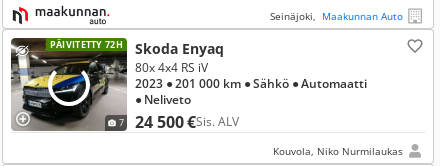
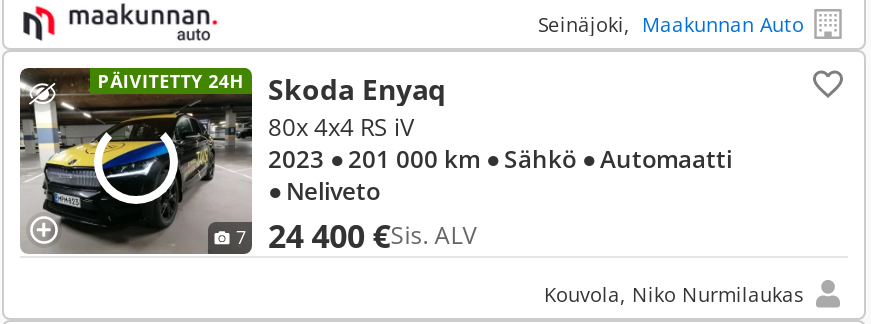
[50,38,224,58] PÄIVITETTY 72H Skoda Enyaq -> [98,68,446,108] PÄIVITETTY 24H Skoda Enyaq
[119,111,239,133] 7 24 500 €Sis. ALV -> [236,214,476,258] 7 24 400 €Sis. ALV

